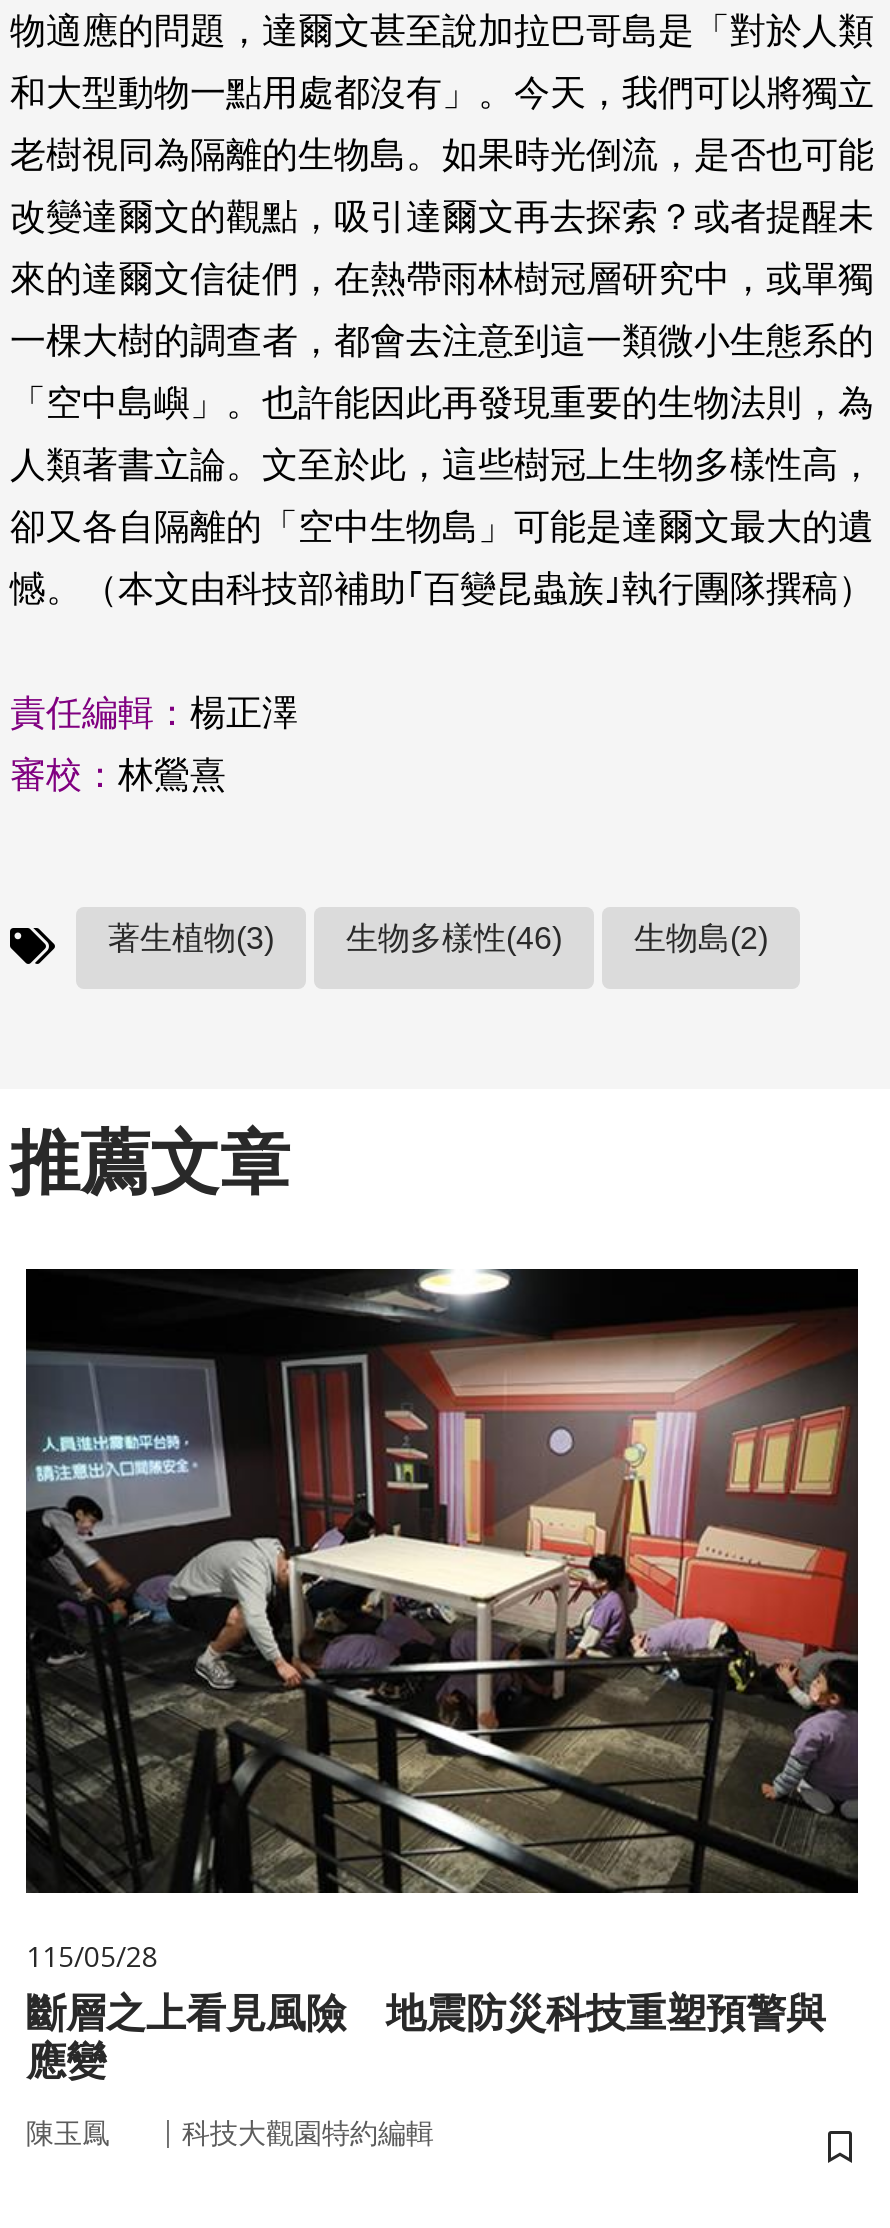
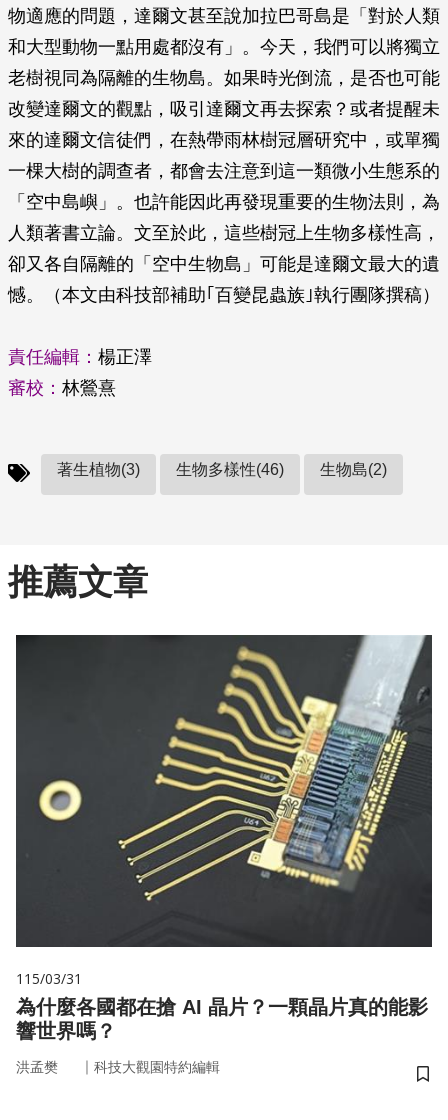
[26,1267,858,2083] [image] | 115/05/28 | 斷層之上看見風險 地震防災科技重塑預警與 | 應變 -> [16,634,432,1042] [image] | 115/03/31 | 為什麼各國都在搶 AI 晶片？一顆晶片真的能影 | 響世界嗎？
[26,2117,110,2149] 陳玉鳳 -> [16,1059,58,1075] 洪孟樊

